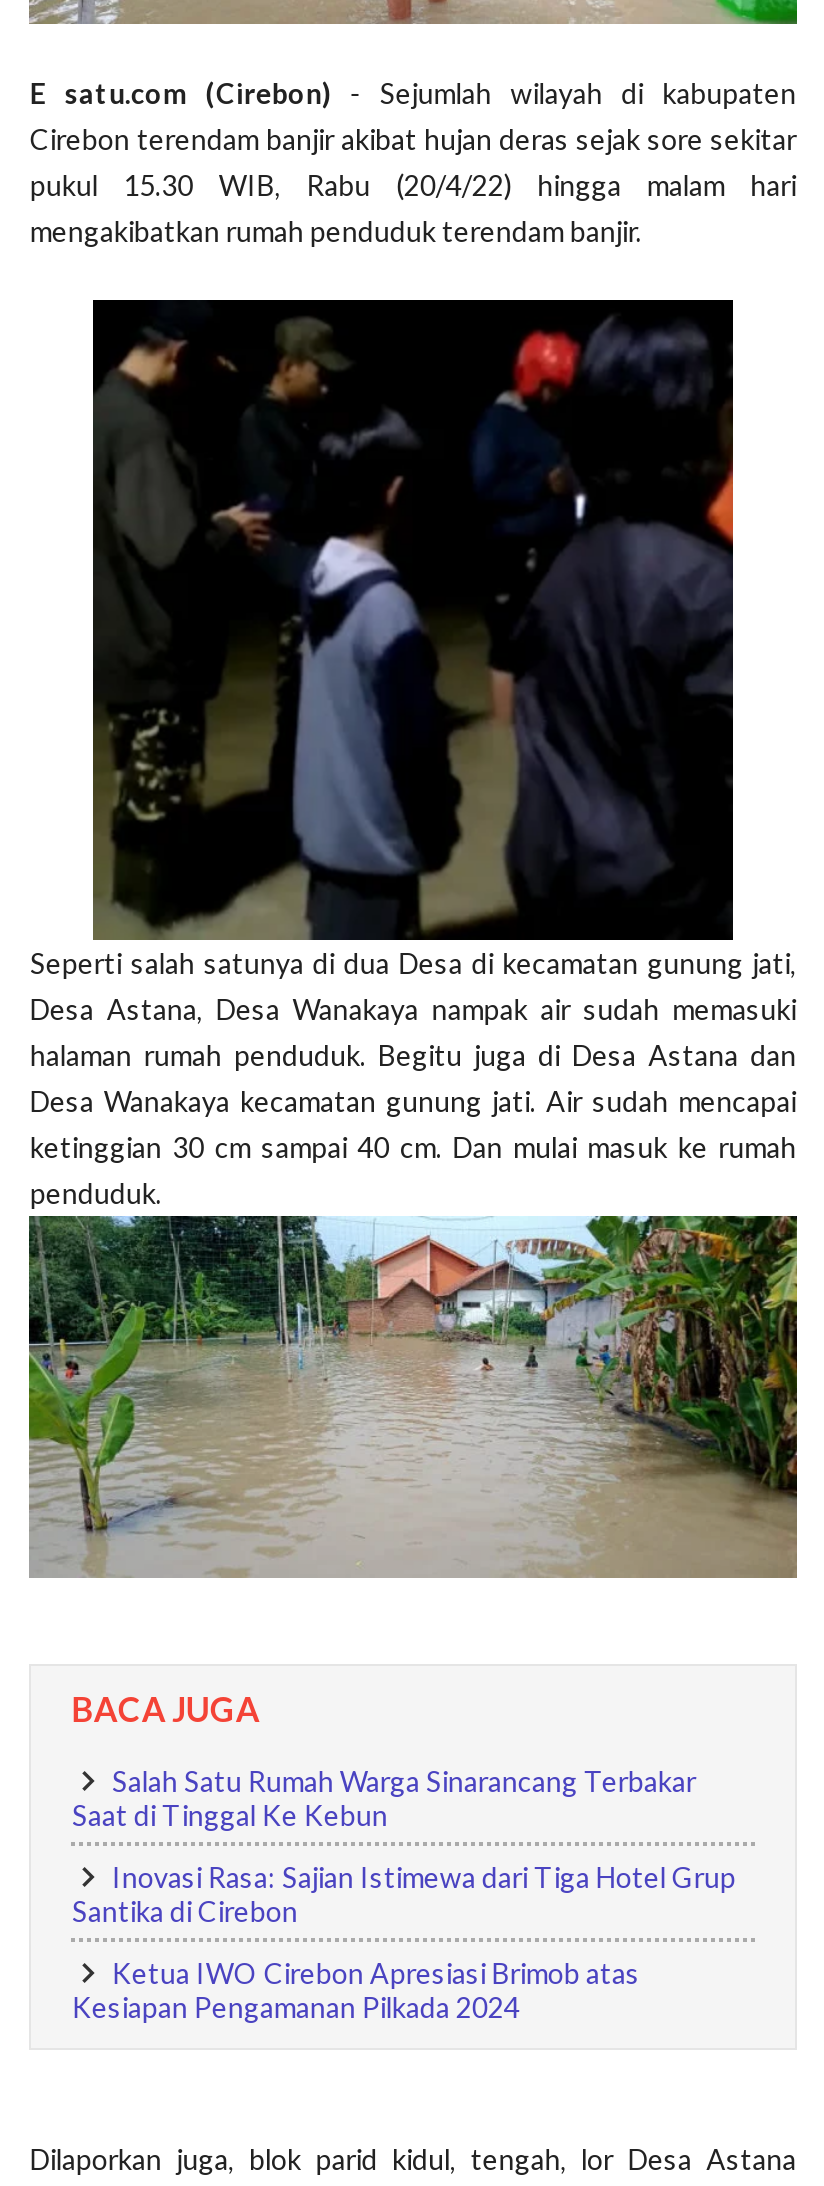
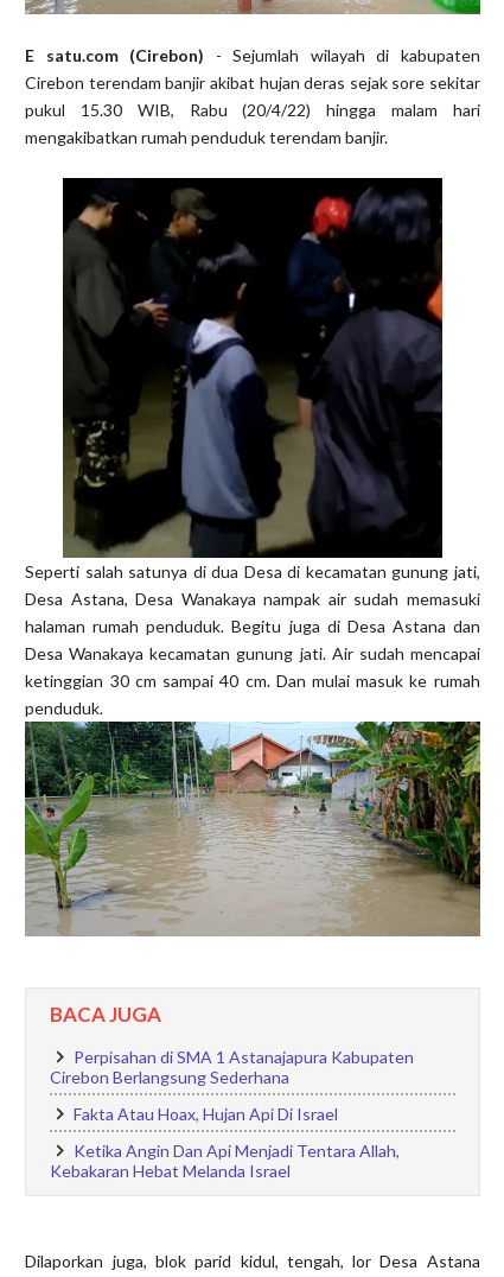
[72,1764,696,1832] Salah Satu Rumah Warga Sinarancang Terbakar | Saat di Tinggal Ke Kebun -> [50,1047,414,1087] Perpisahan di SMA 1 Astanajapura Kabupaten | Cirebon Berlangsung Sederhana
[72,1860,736,1928] Inovasi Rasa: Sajian Istimewa dari Tiga Hotel Grup | Santika di Cirebon -> [74,1104,338,1124] Fakta Atau Hoax, Hujan Api Di Israel
[72,1956,640,2024] Ketua IWO Cirebon Apresiasi Brimob atas | Kesiapan Pengamanan Pilkada 2024 -> [50,1141,400,1181] Ketika Angin Dan Api Menjadi Tentara Allah, | Kebakaran Hebat Melanda Israel

